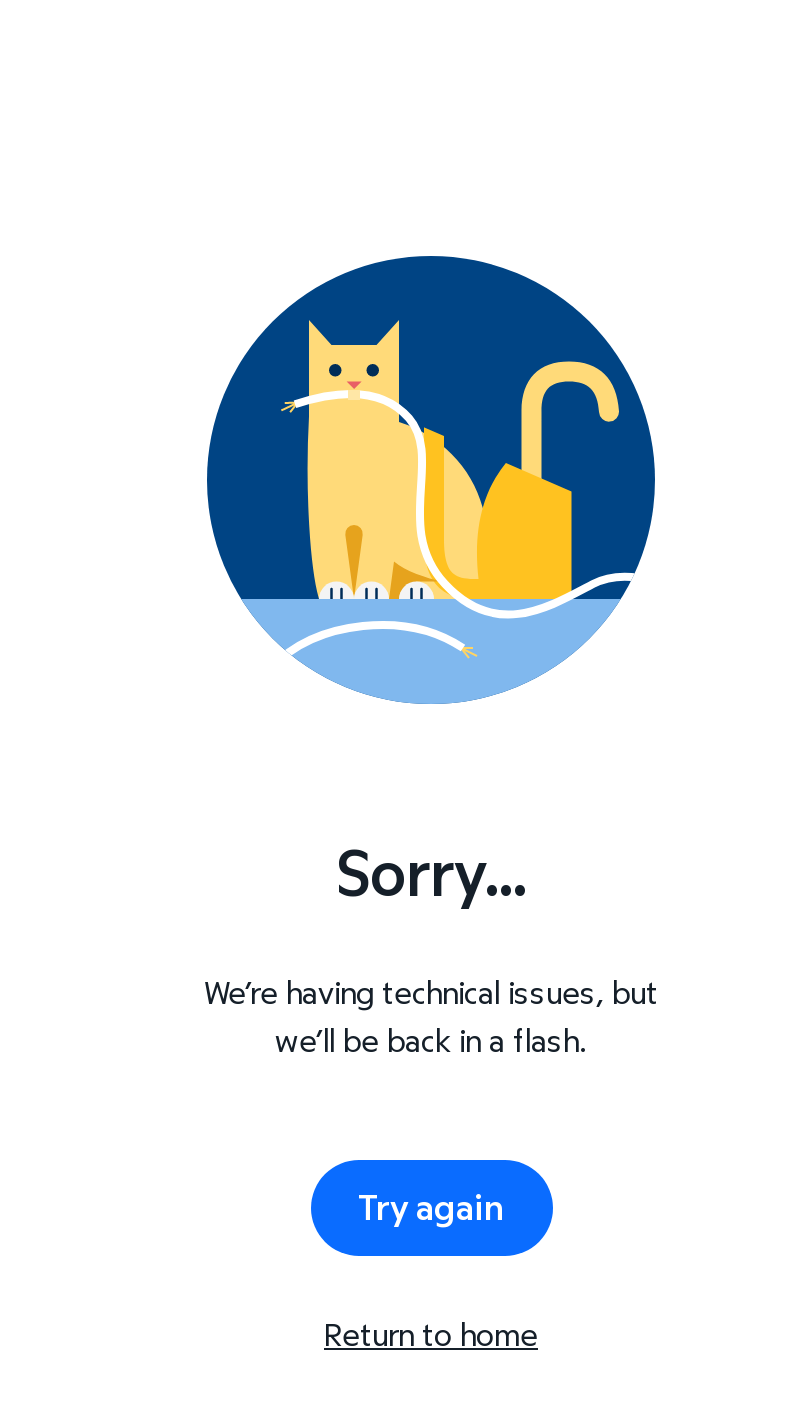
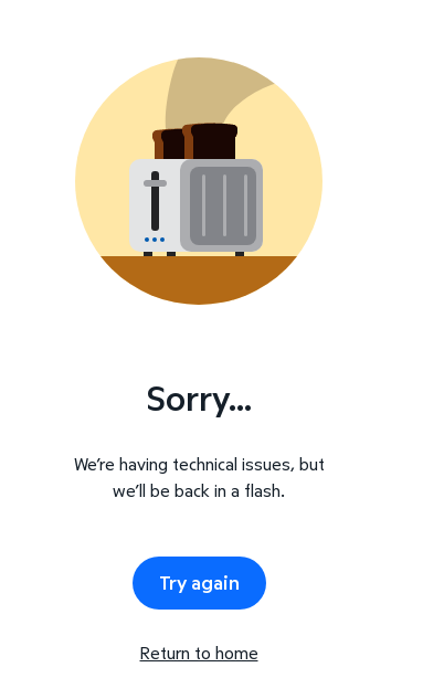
[205,254,657,706] [image] -> [75,57,322,306] [image]

